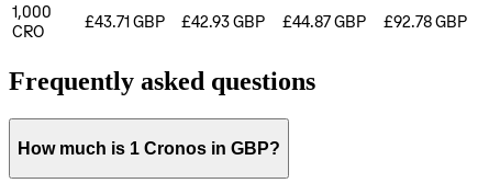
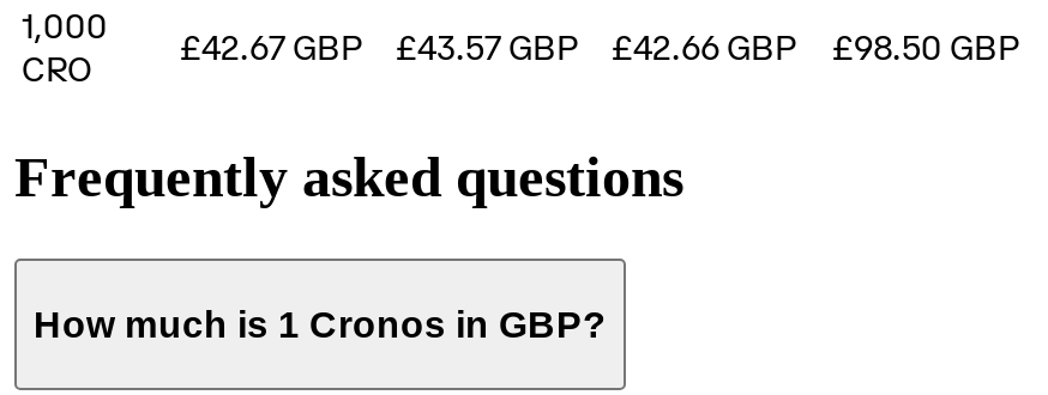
[85,12,165,32] £43.71 GBP -> [180,27,362,70] £42.67 GBP
[181,12,265,32] £42.93 GBP -> [396,27,578,70] £43.57 GBP
[282,12,366,32] £44.87 GBP -> [612,27,796,70] £42.66 GBP
[384,12,467,32] £92.78 GBP -> [832,27,1019,70] £98.50 GBP

